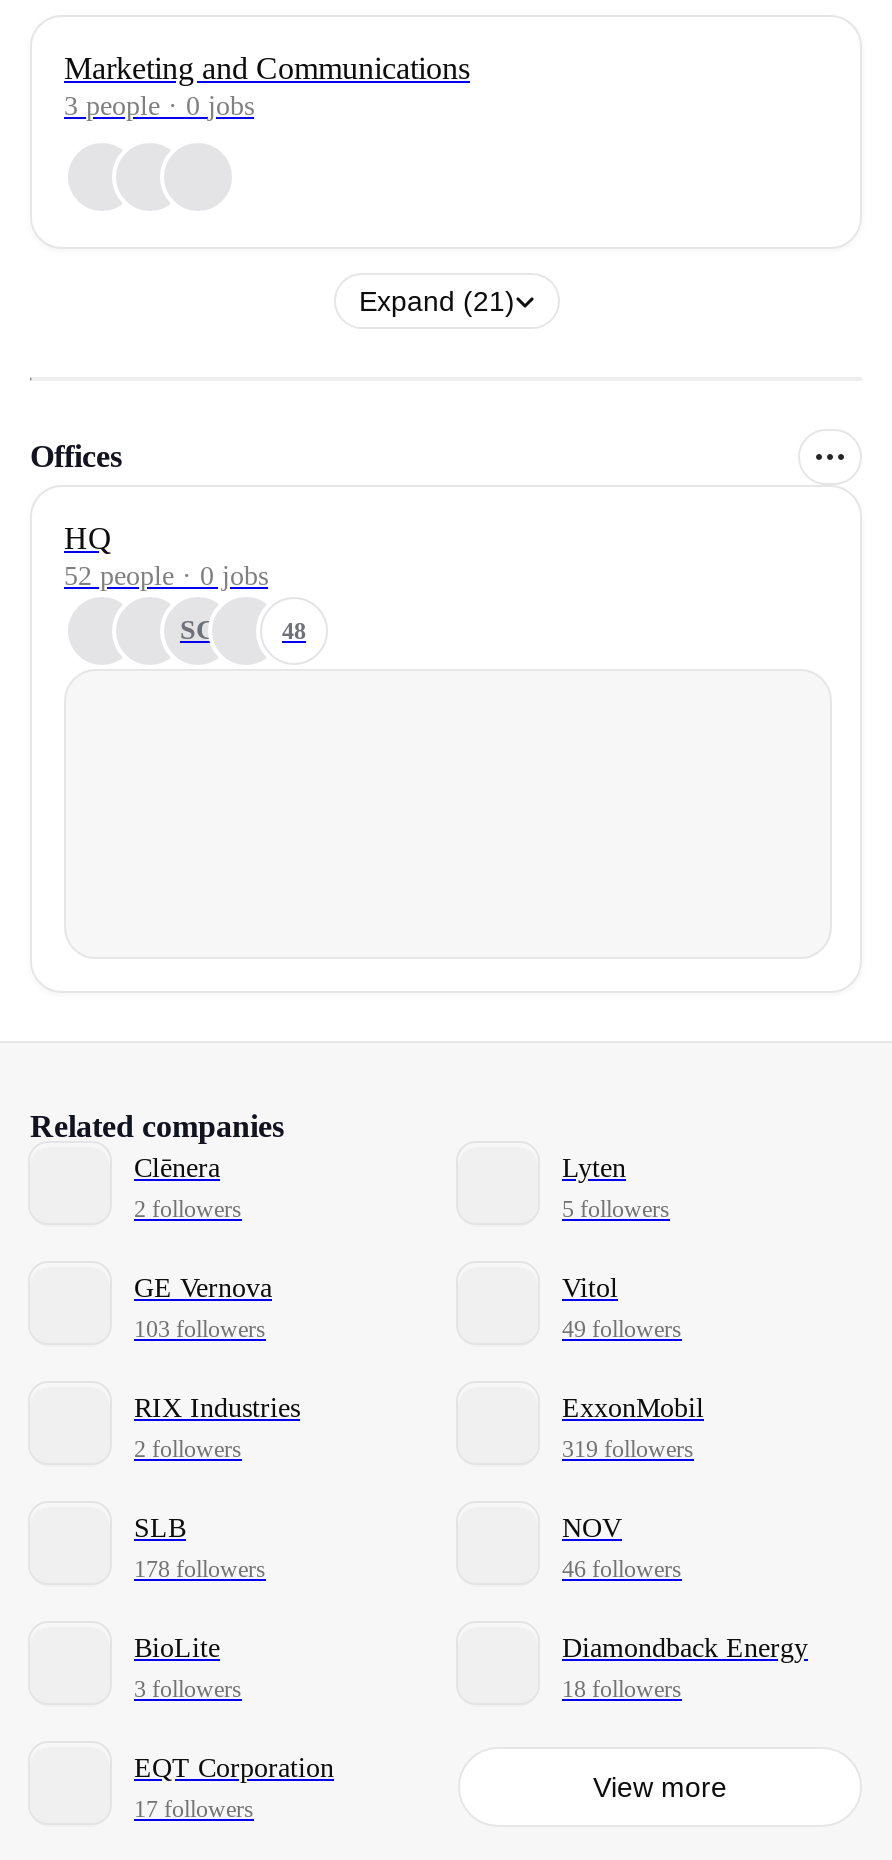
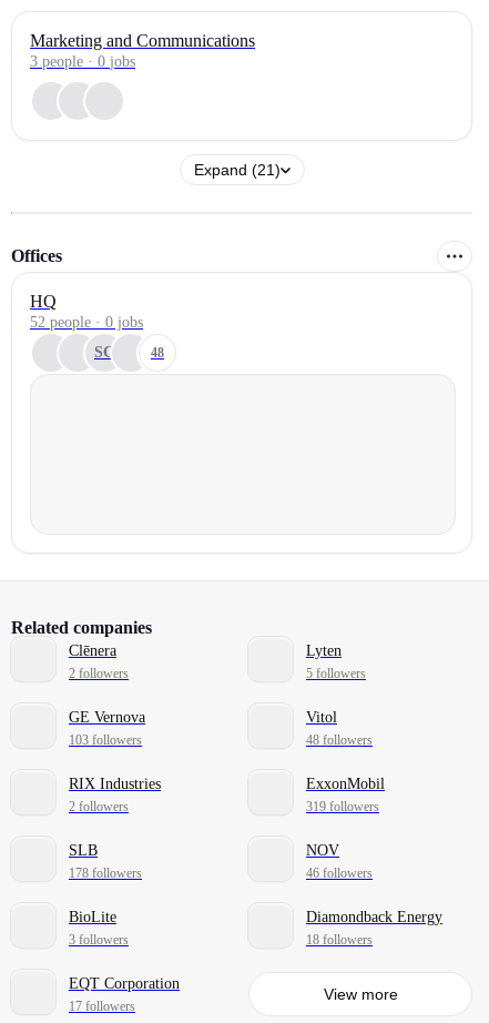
[562,1315,682,1343] 49 followers -> [306,732,373,748] 48 followers

